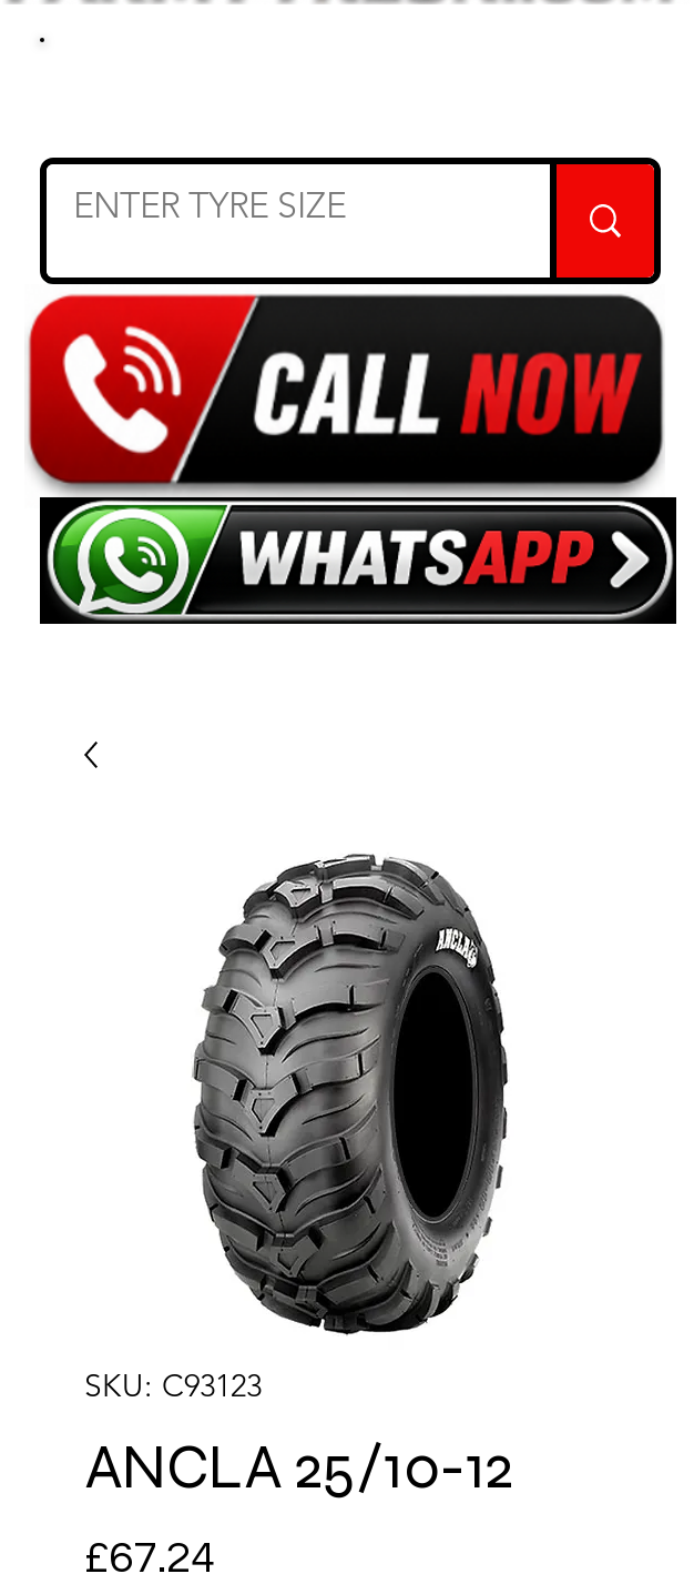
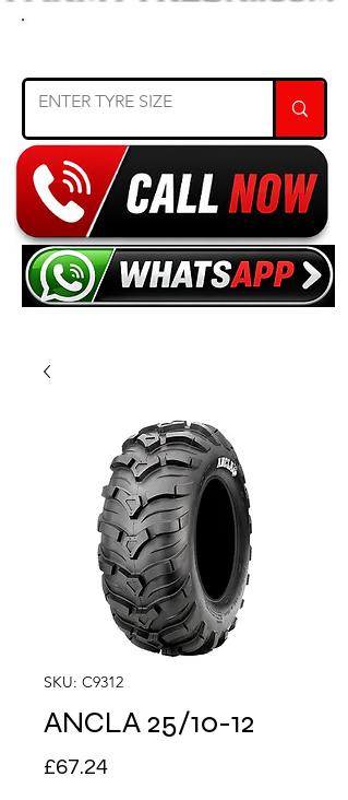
[84,1365,262,1405] SKU: C93123 -> [44,672,123,692] SKU: C9312

